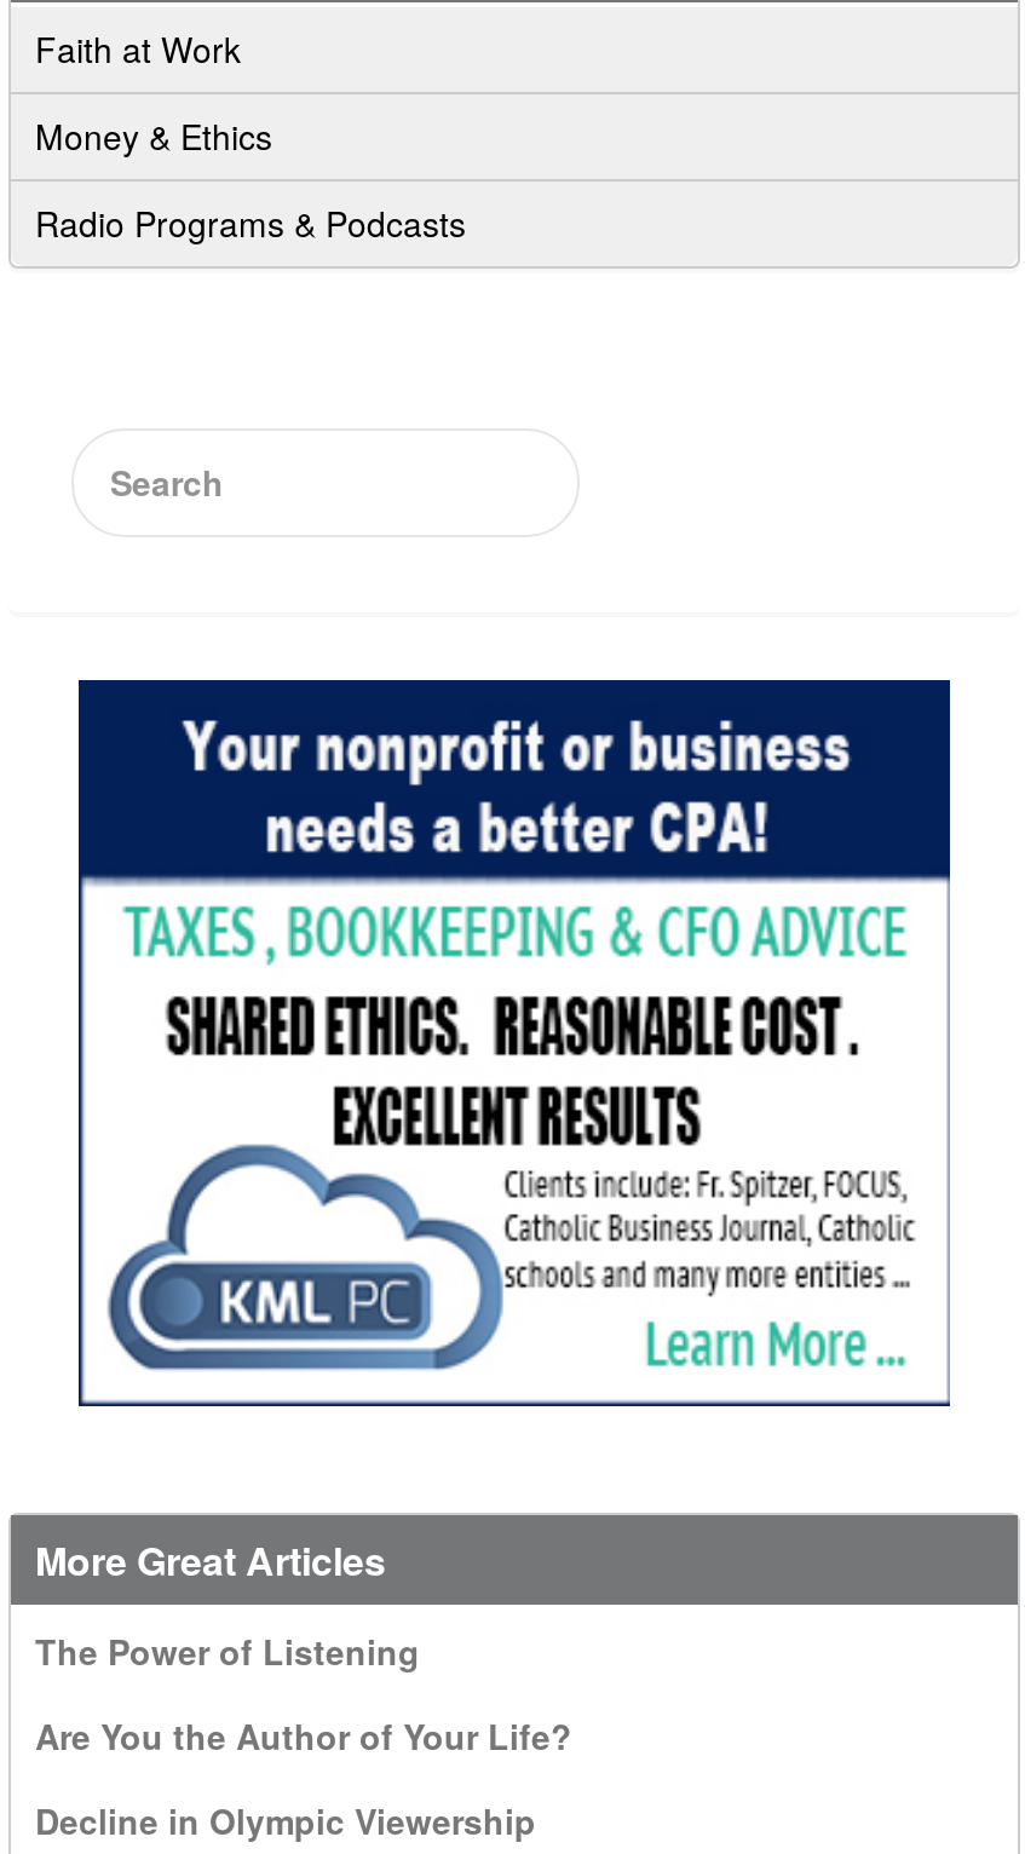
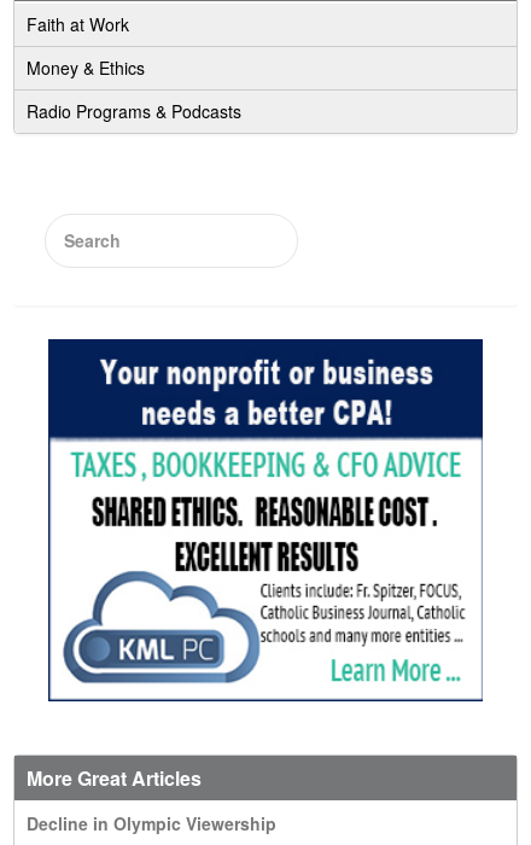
[35,1626,572,1759] The Power of Listening | Are You the Author of Your Life? -> none

